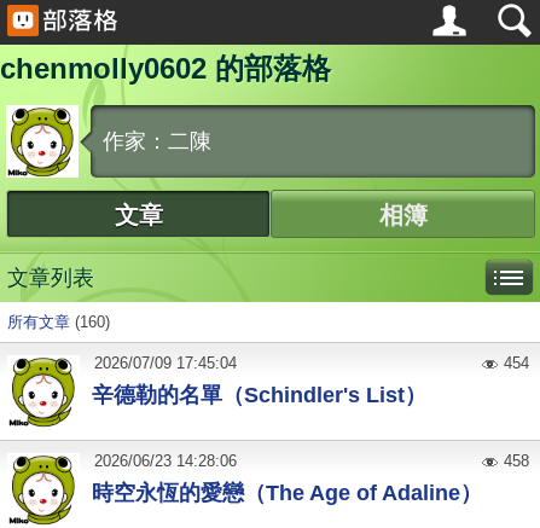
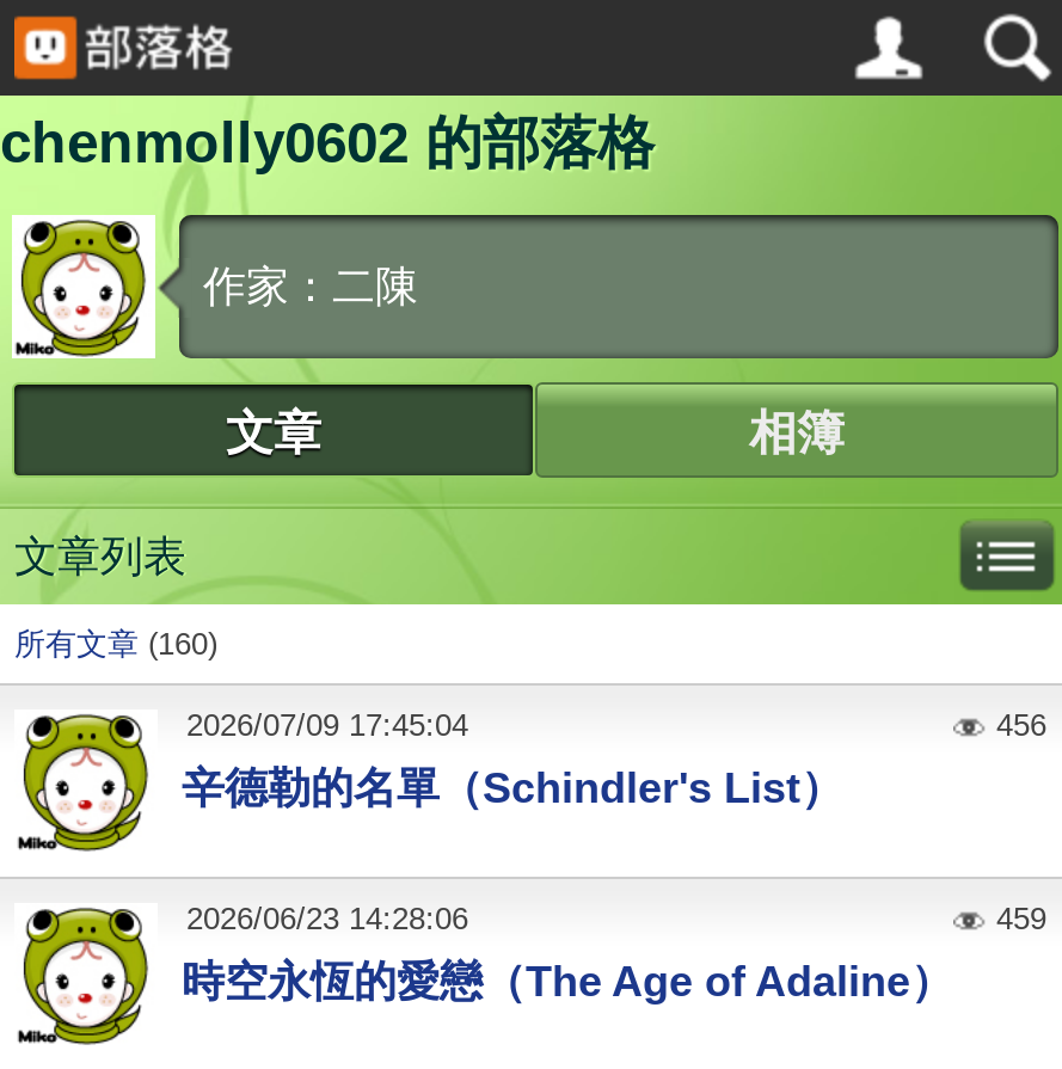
[504,354,529,372] 454 -> [996,707,1046,743] 456
[504,452,529,470] 458 -> [996,901,1046,936] 459

